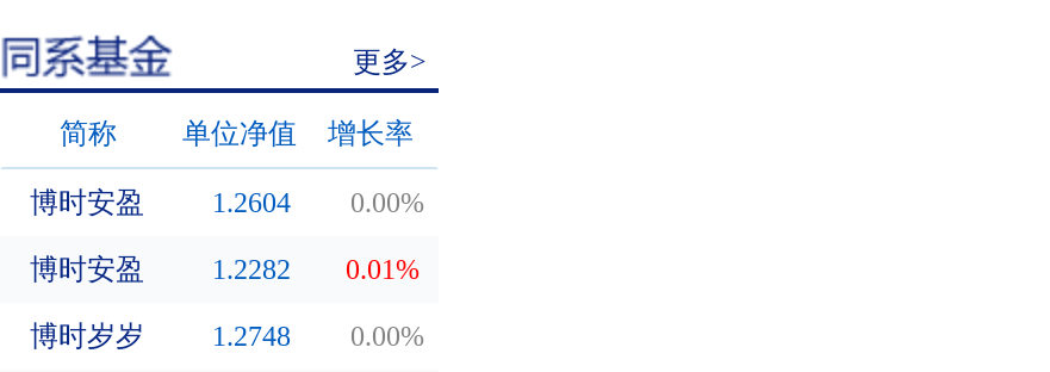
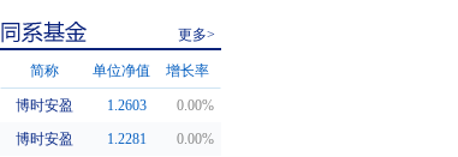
[212,186,424,219] 1.2604 0.00% -> [107,97,214,114] 1.2603 0.00%
[30,253,420,353] 1.2282 | 0.01% | 博时岁岁 | 1.2748 -> [107,131,147,147] 1.2281

